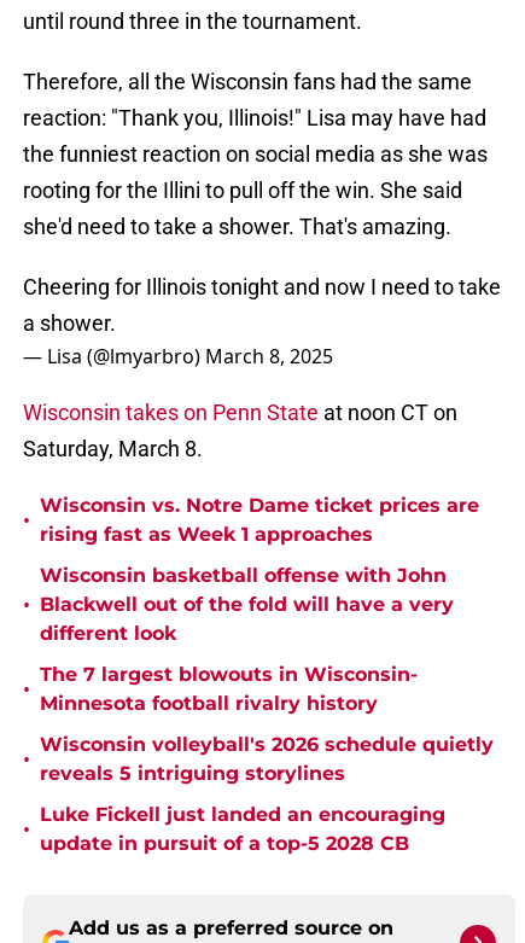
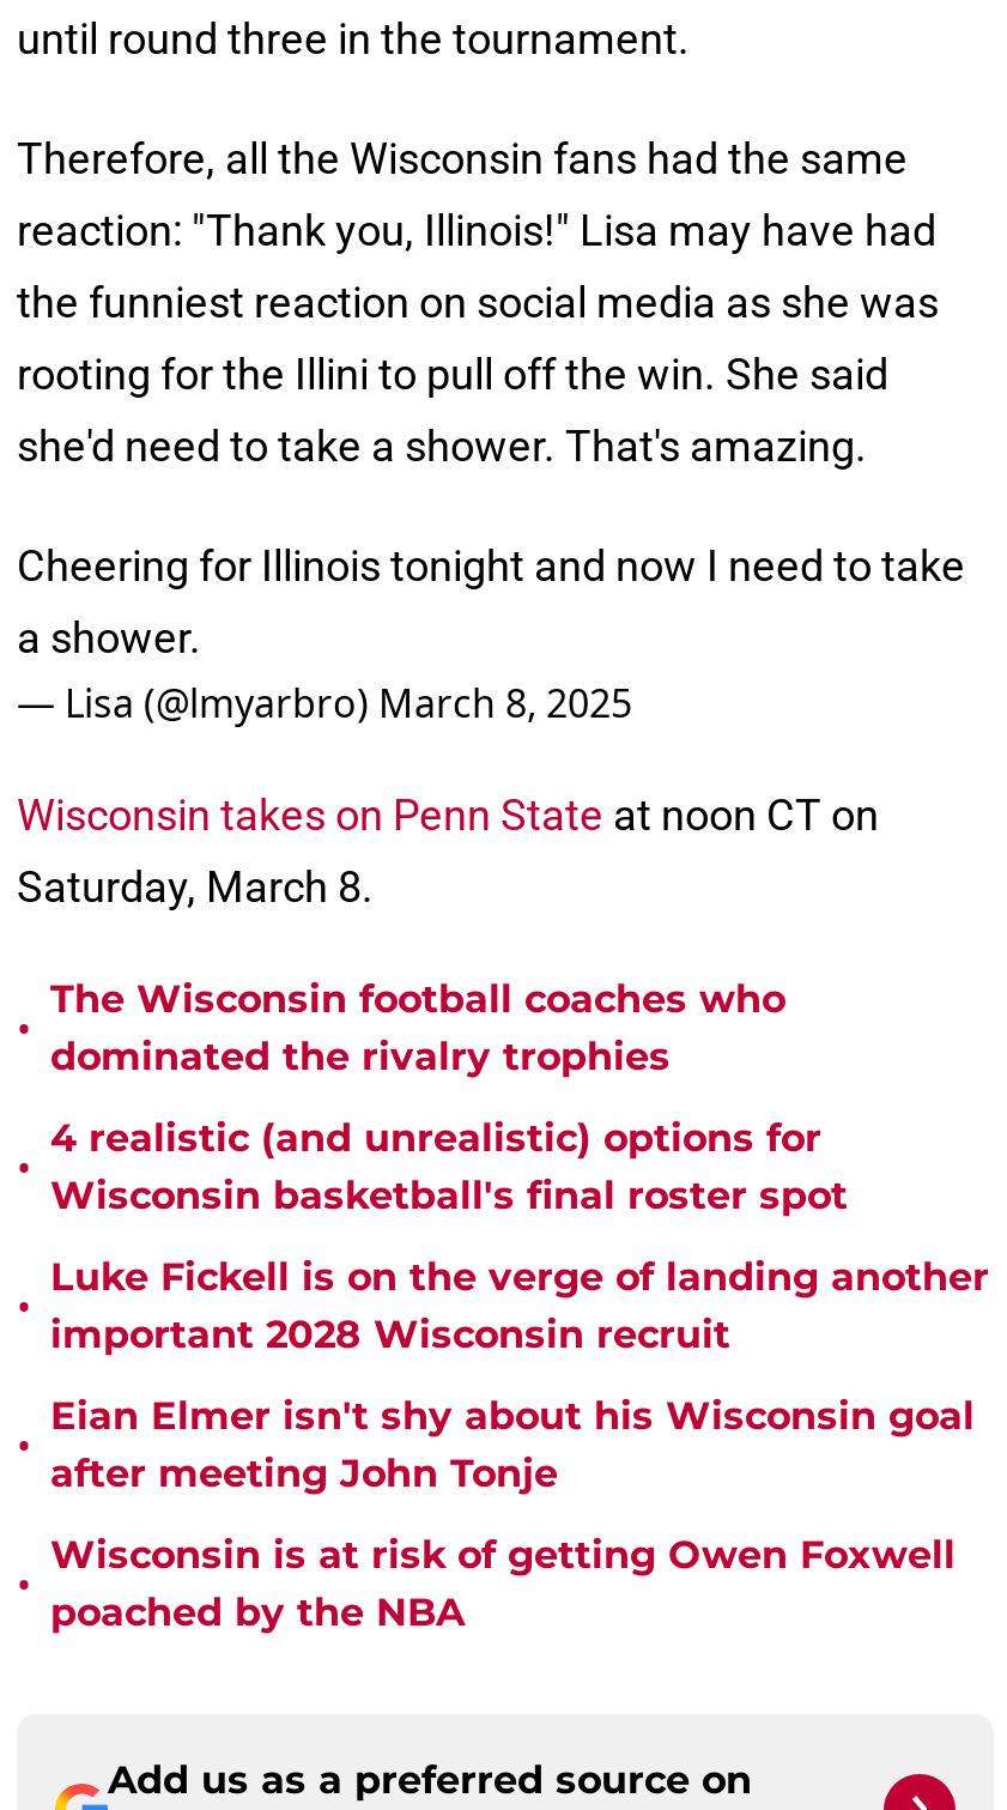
[40,494,479,546] Wisconsin vs. Notre Dame ticket prices are | rising fast as Week 1 approaches -> [50,976,785,1079] The Wisconsin football coaches who | dominated the rivalry trophies
[40,564,454,645] Wisconsin basketball offense with John | Blackwell out of the fold will have a very | different look -> [50,1115,848,1218] 4 realistic (and unrealistic) options for | Wisconsin basketball's final roster spot
[40,663,418,715] The 7 largest blowouts in Wisconsin- | Minnesota football rivalry history -> [50,1254,989,1357] Luke Fickell is on the verge of landing another | important 2028 Wisconsin recruit
[40,733,494,785] Wisconsin volleyball's 2026 schedule quietly | reveals 5 intriguing storylines -> [50,1393,975,1496] Eian Elmer isn't shy about his Wisconsin goal | after meeting John Tonje
[40,803,445,855] Luke Fickell just landed an encouraging | update in pursuit of a top-5 2028 CB -> [50,1532,956,1635] Wisconsin is at risk of getting Owen Foxwell | poached by the NBA

